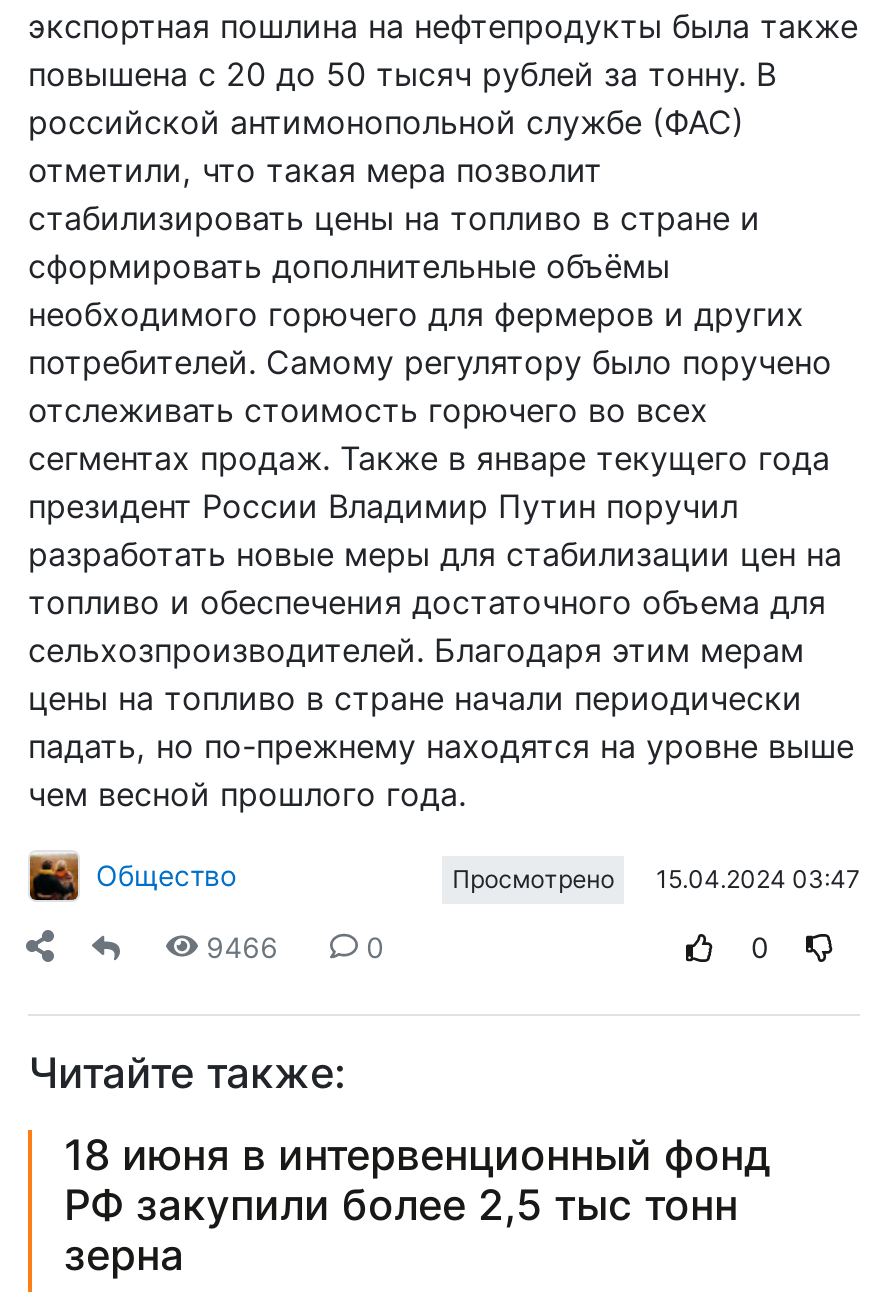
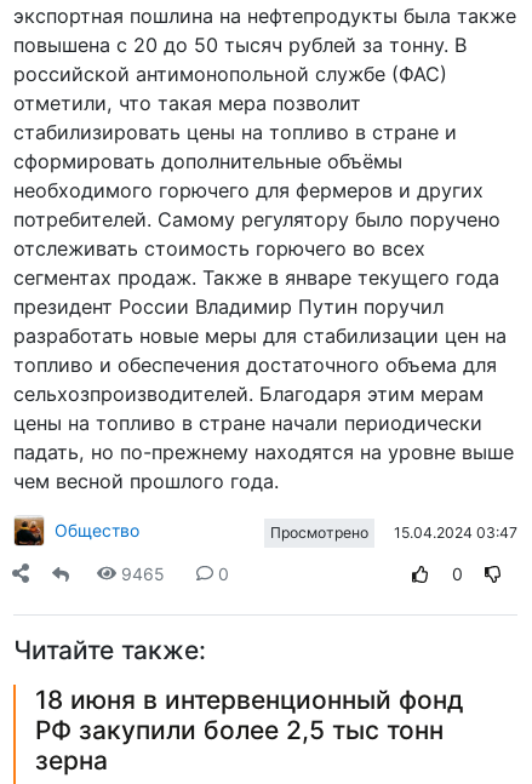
[206,929,278,963] 9466 -> [121,563,165,584] 9465

